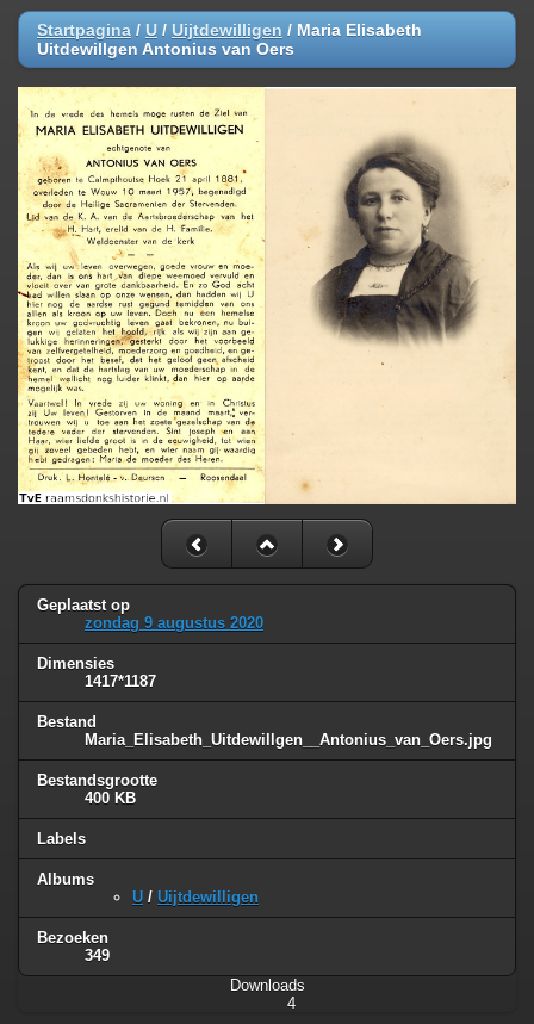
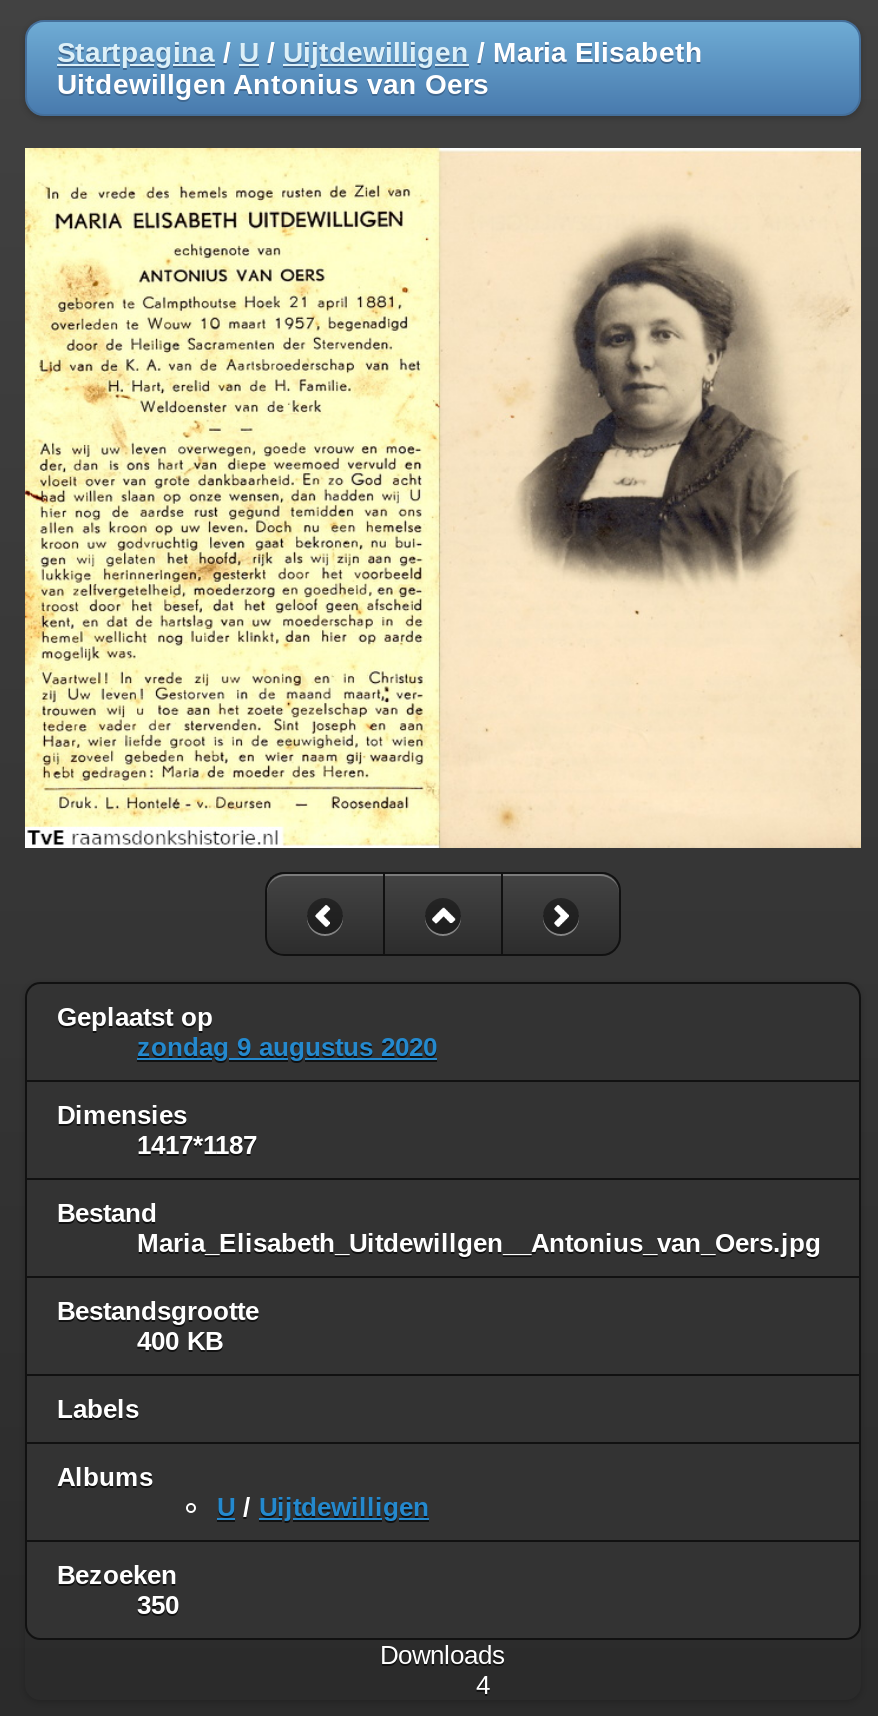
[85,946,110,964] 349 -> [137,1589,179,1619] 350

